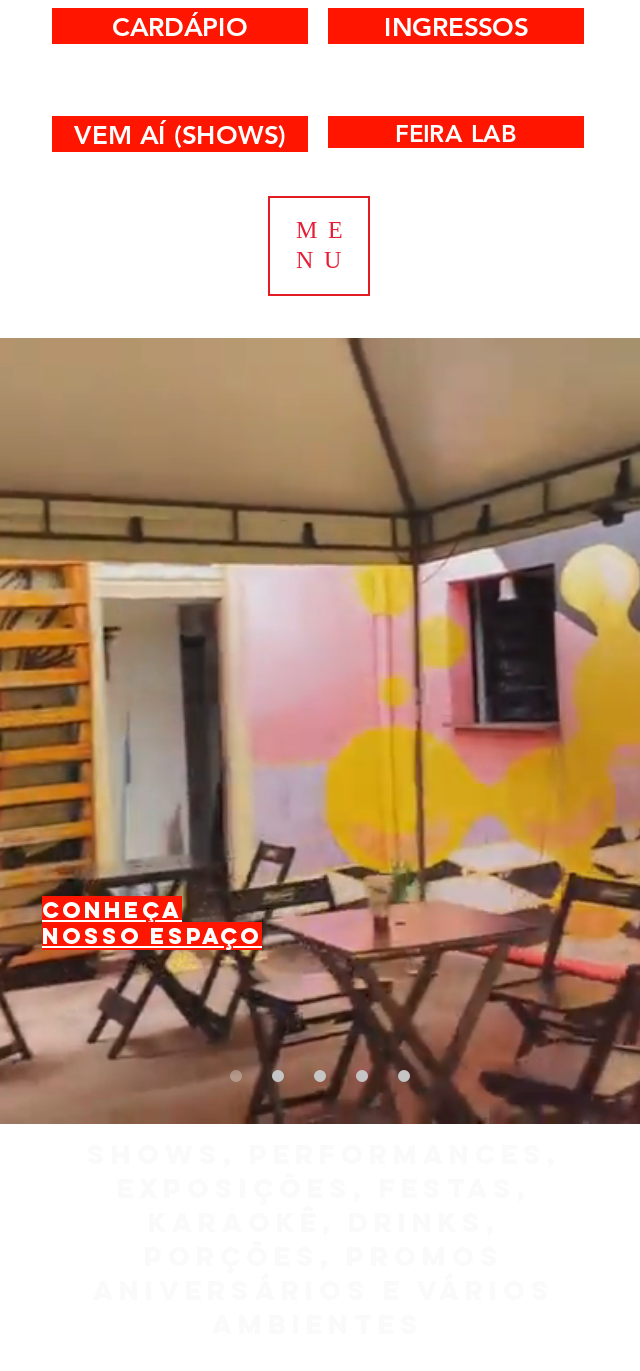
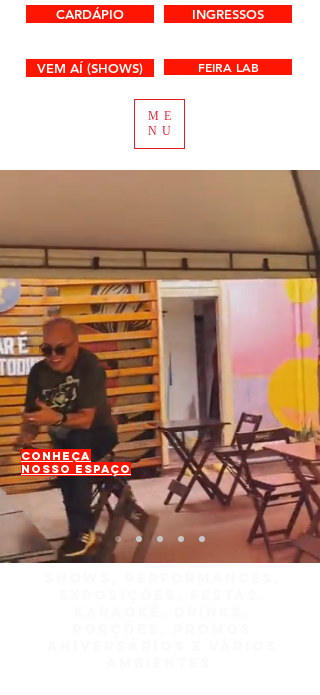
[6,338,634,1126] [image] -> [3,170,317,564] [image]

